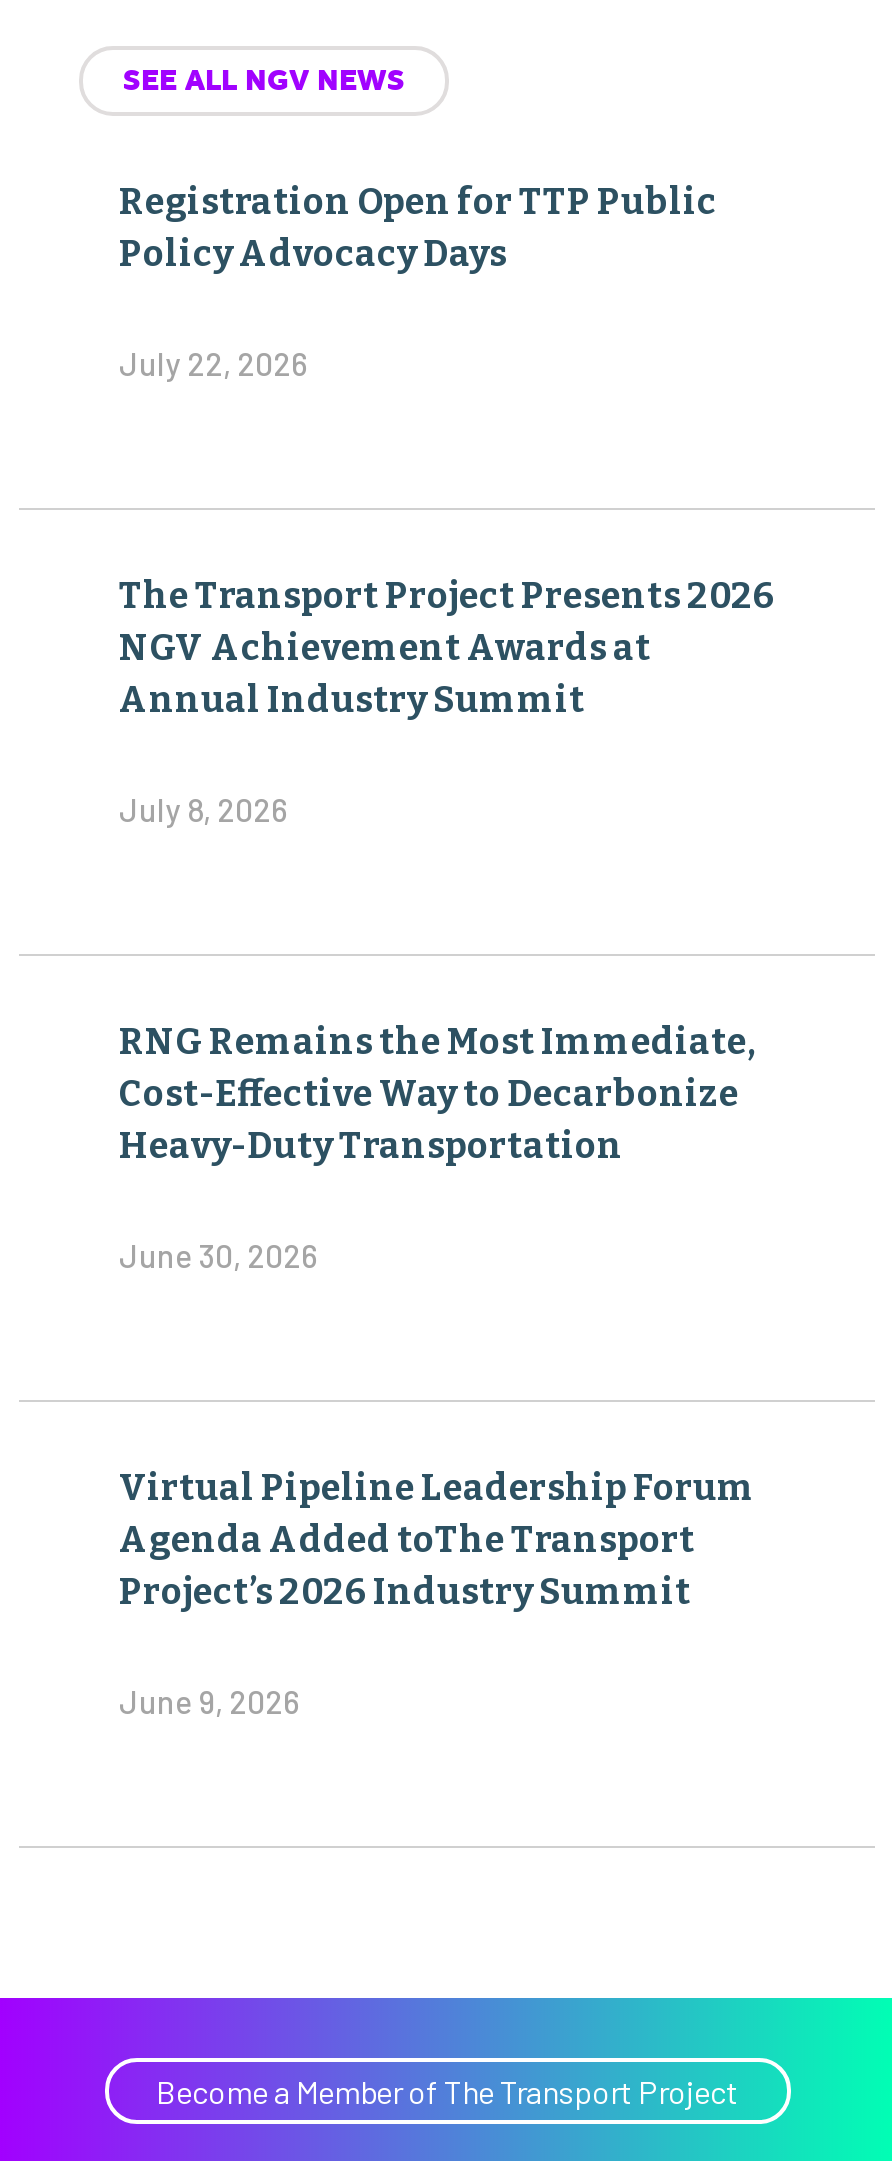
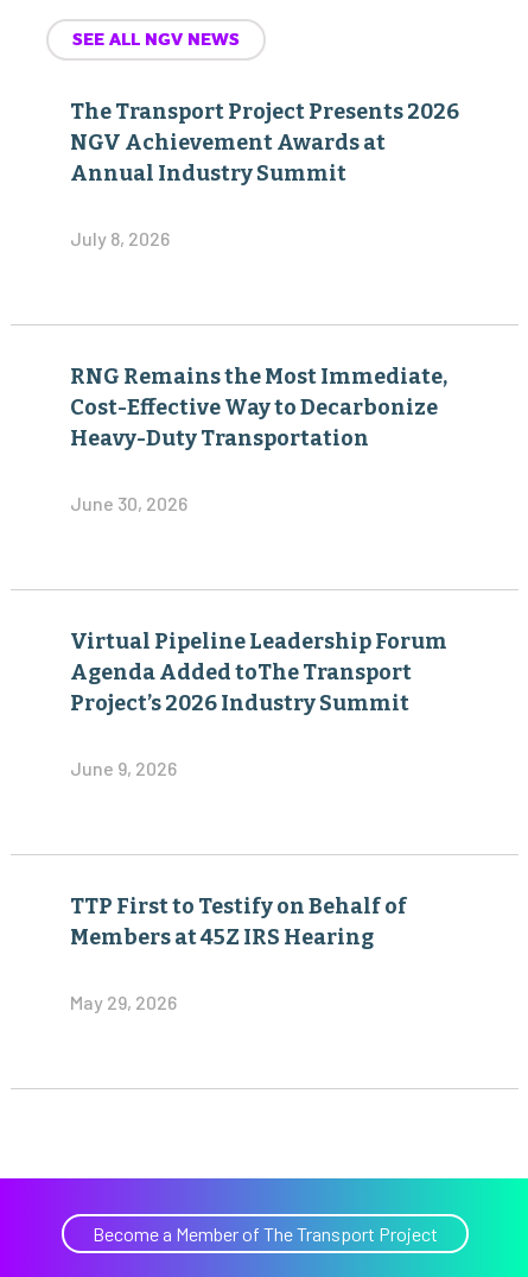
[119,180,717,382] Registration Open for TTP Public | Policy Advocacy Days | July 22, 2026 -> none
moved [119,574,775,1720] -> [70,99,459,779]: The Transport Project Presents 2026 | NGV Achievement Awards at | Annual Industry Summit | ... | Project’s 2026 Industry Summit | June 9, 2026
none -> [70,893,407,1013] TTP First to Testify on Behalf of | Members at 45Z IRS Hearing | May 29, 2026

